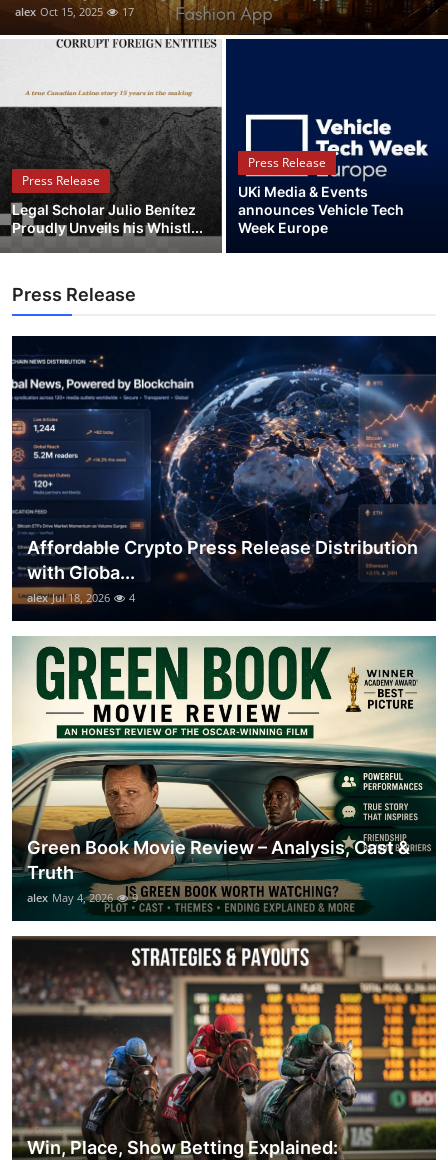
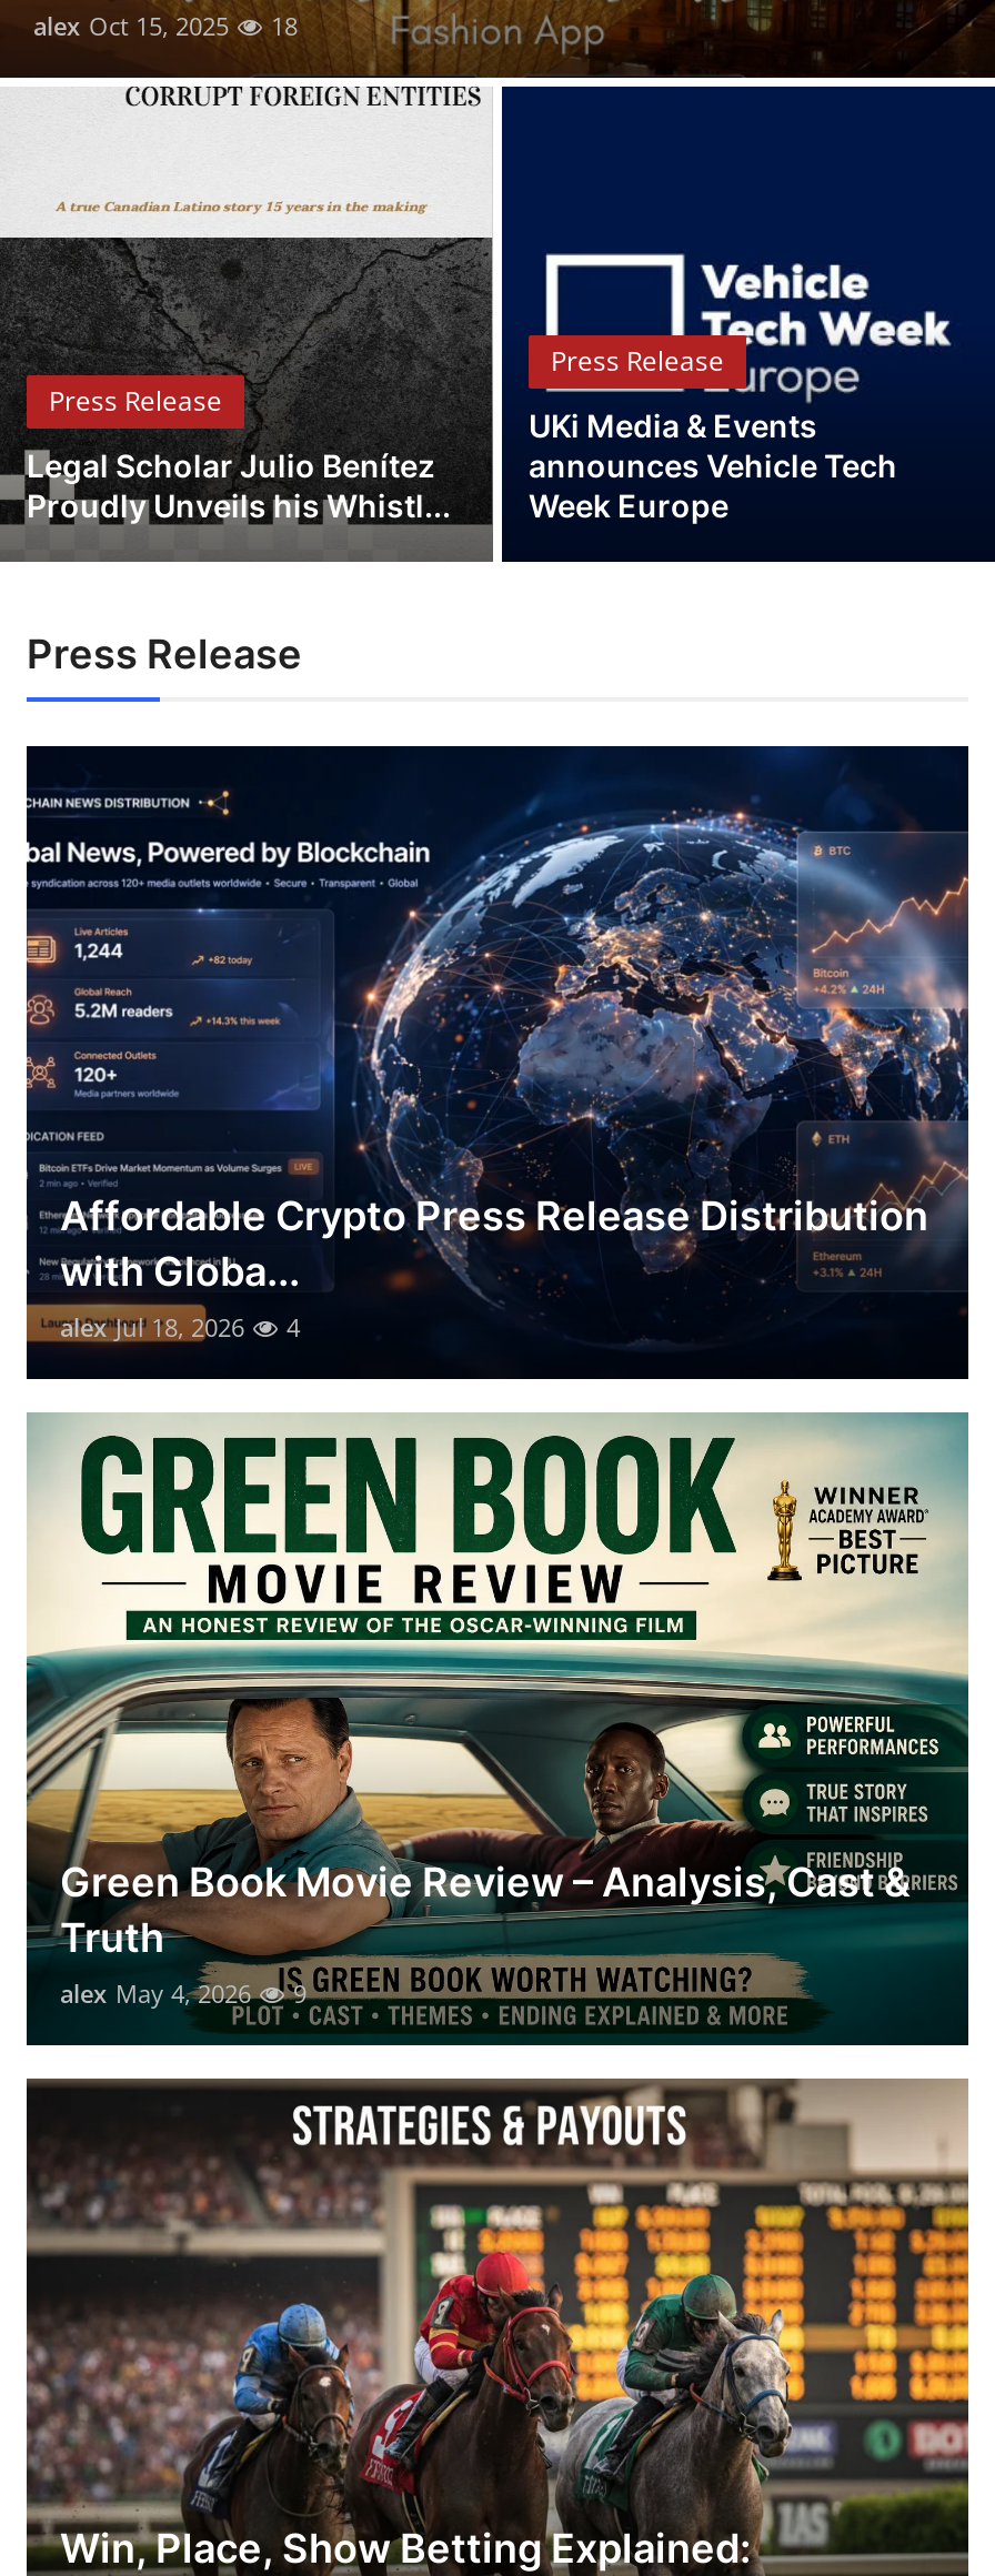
[15,3,134,18] alex Oct 15, 2025 17 -> [33,8,298,41] alex Oct 15, 2025 18

